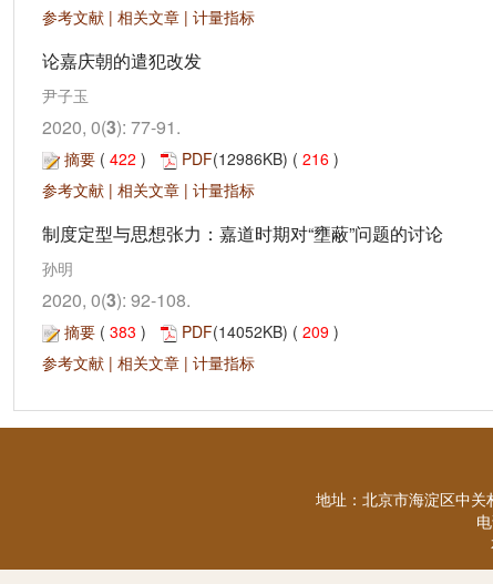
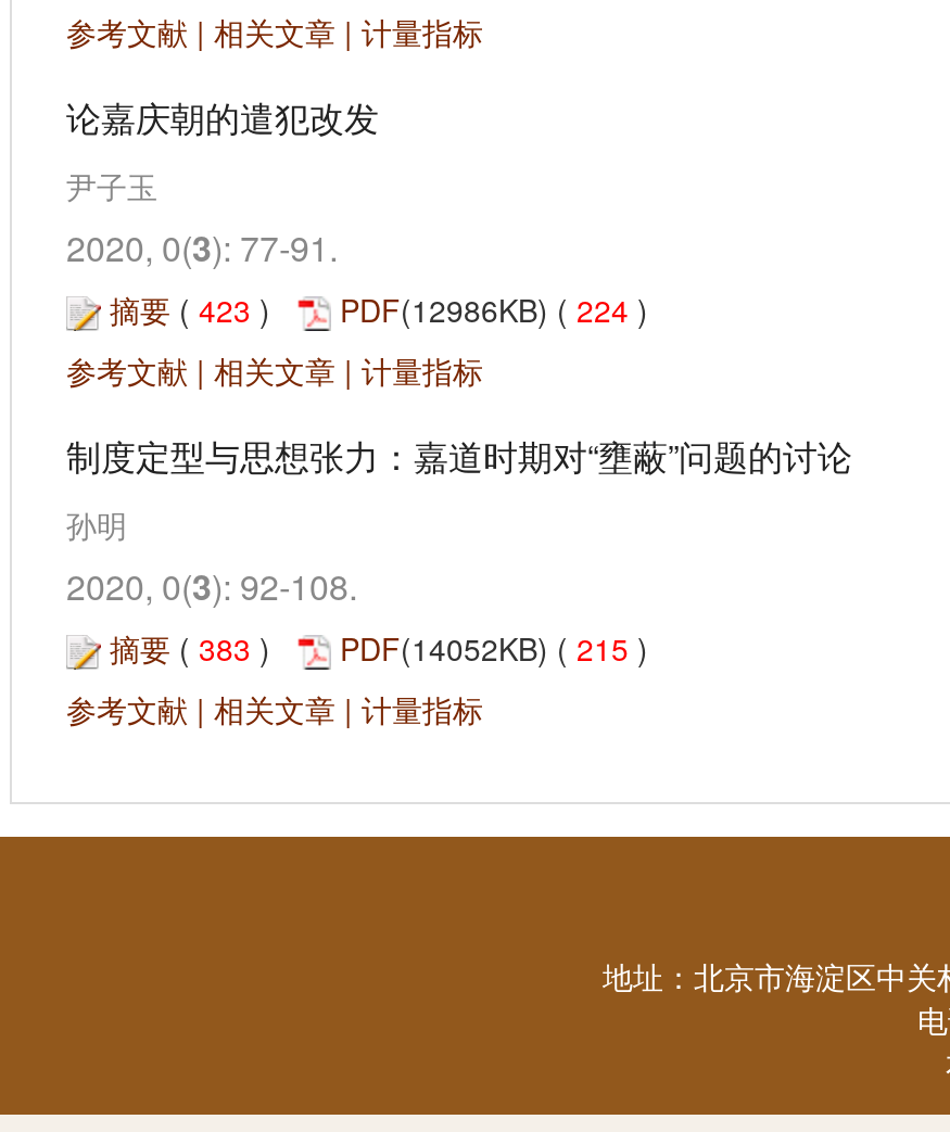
[64,147,160,170] 摘要( 422) -> [110,288,296,331] 摘要( 423)
[182,147,348,170] PDF(12986KB) ( 216) -> [340,288,666,331] PDF(12986KB) ( 224)
[64,320,348,342] 摘要( 383) PDF(14052KB) ( 209) -> [110,626,666,670] 摘要( 383) PDF(14052KB) ( 215)

